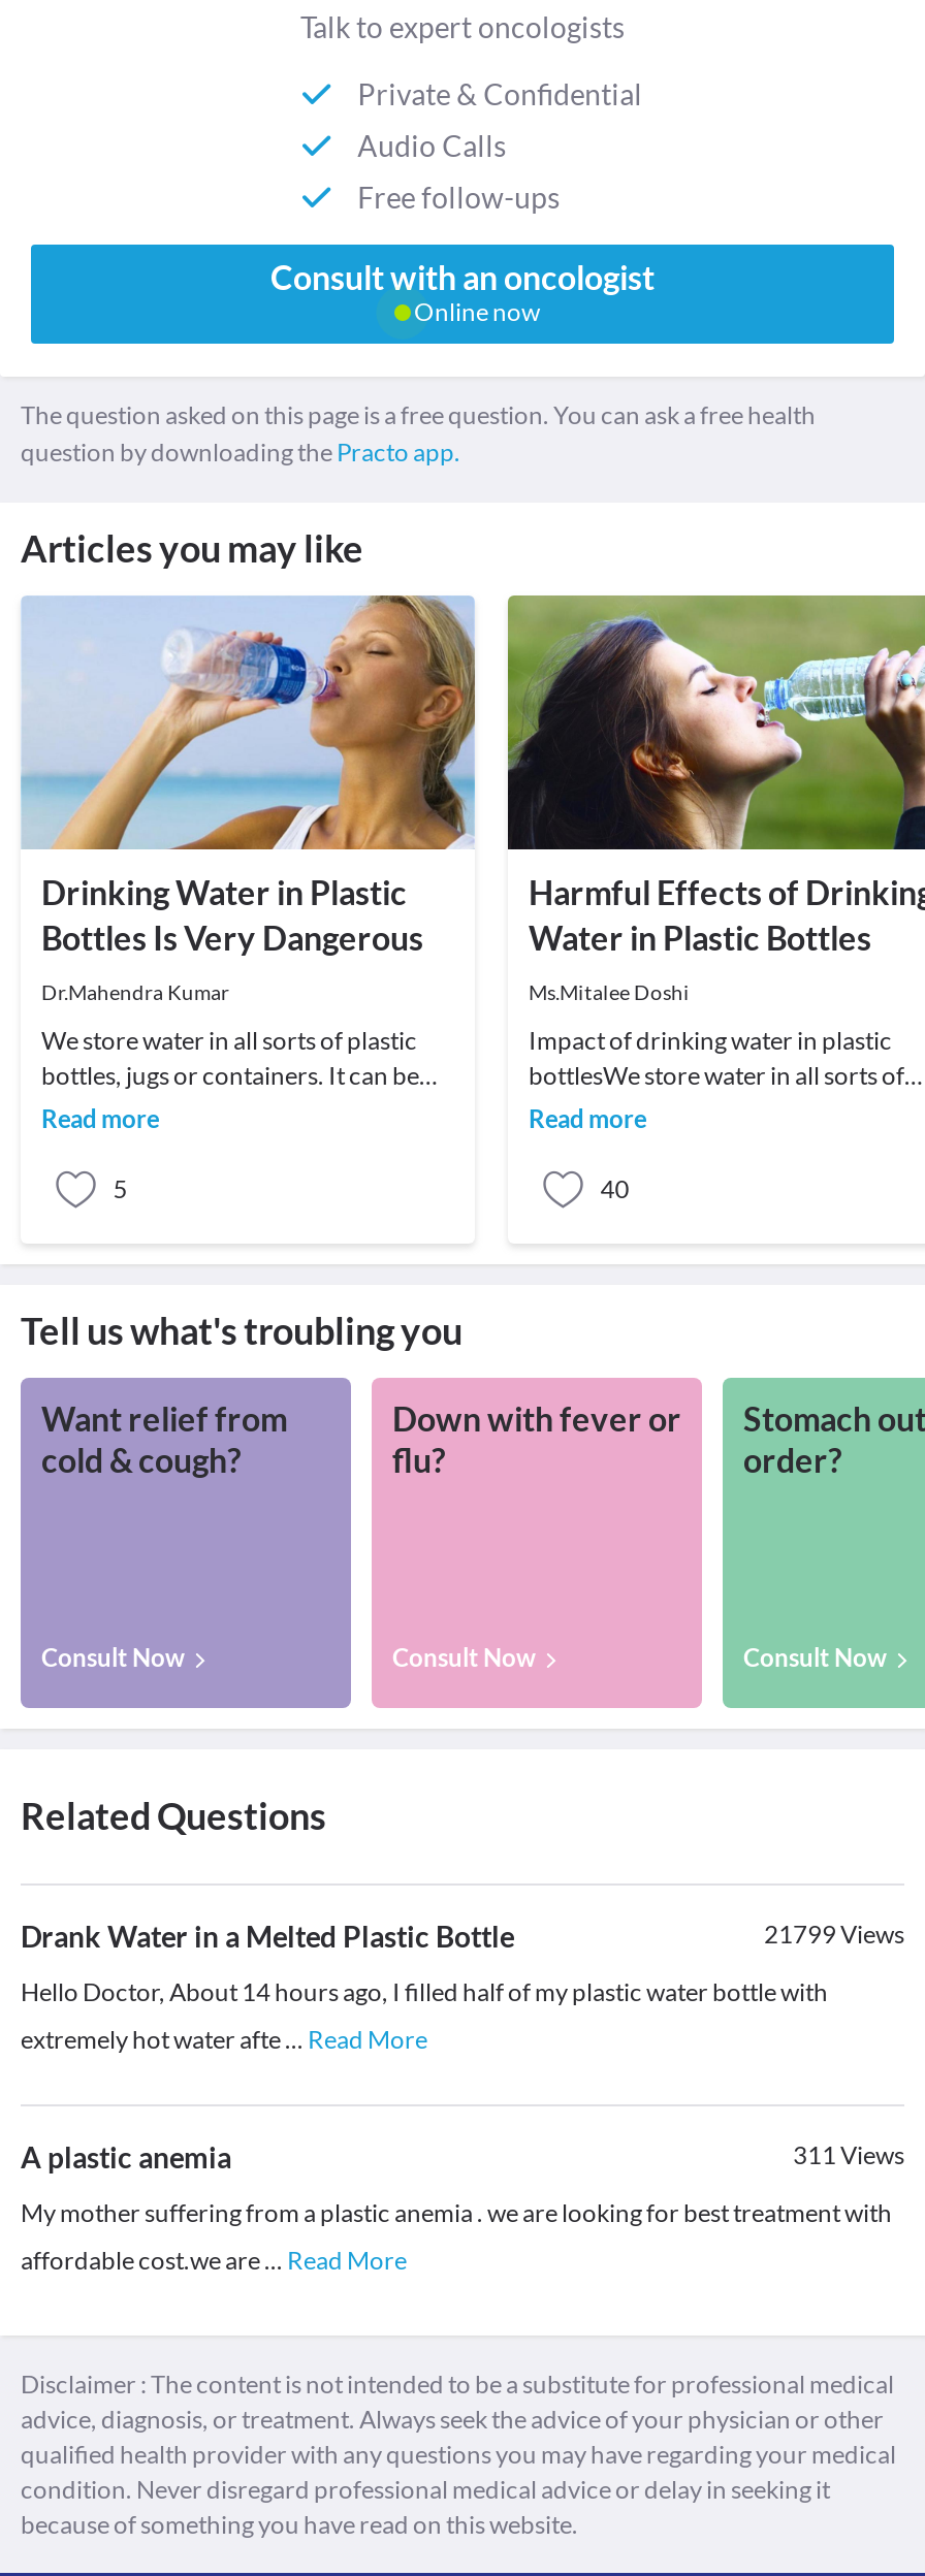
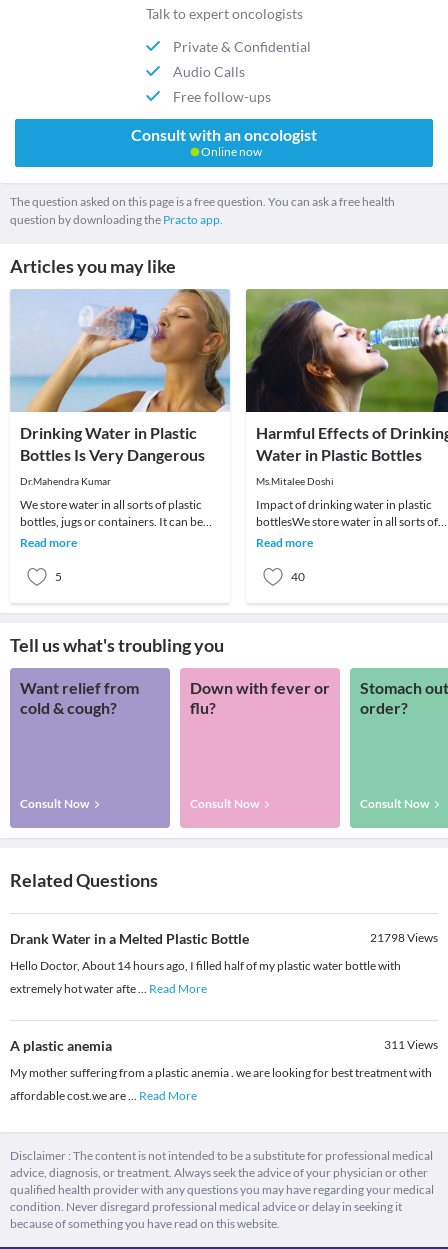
[764,1919,904,1950] 21799Views -> [370,930,438,945] 21798Views

